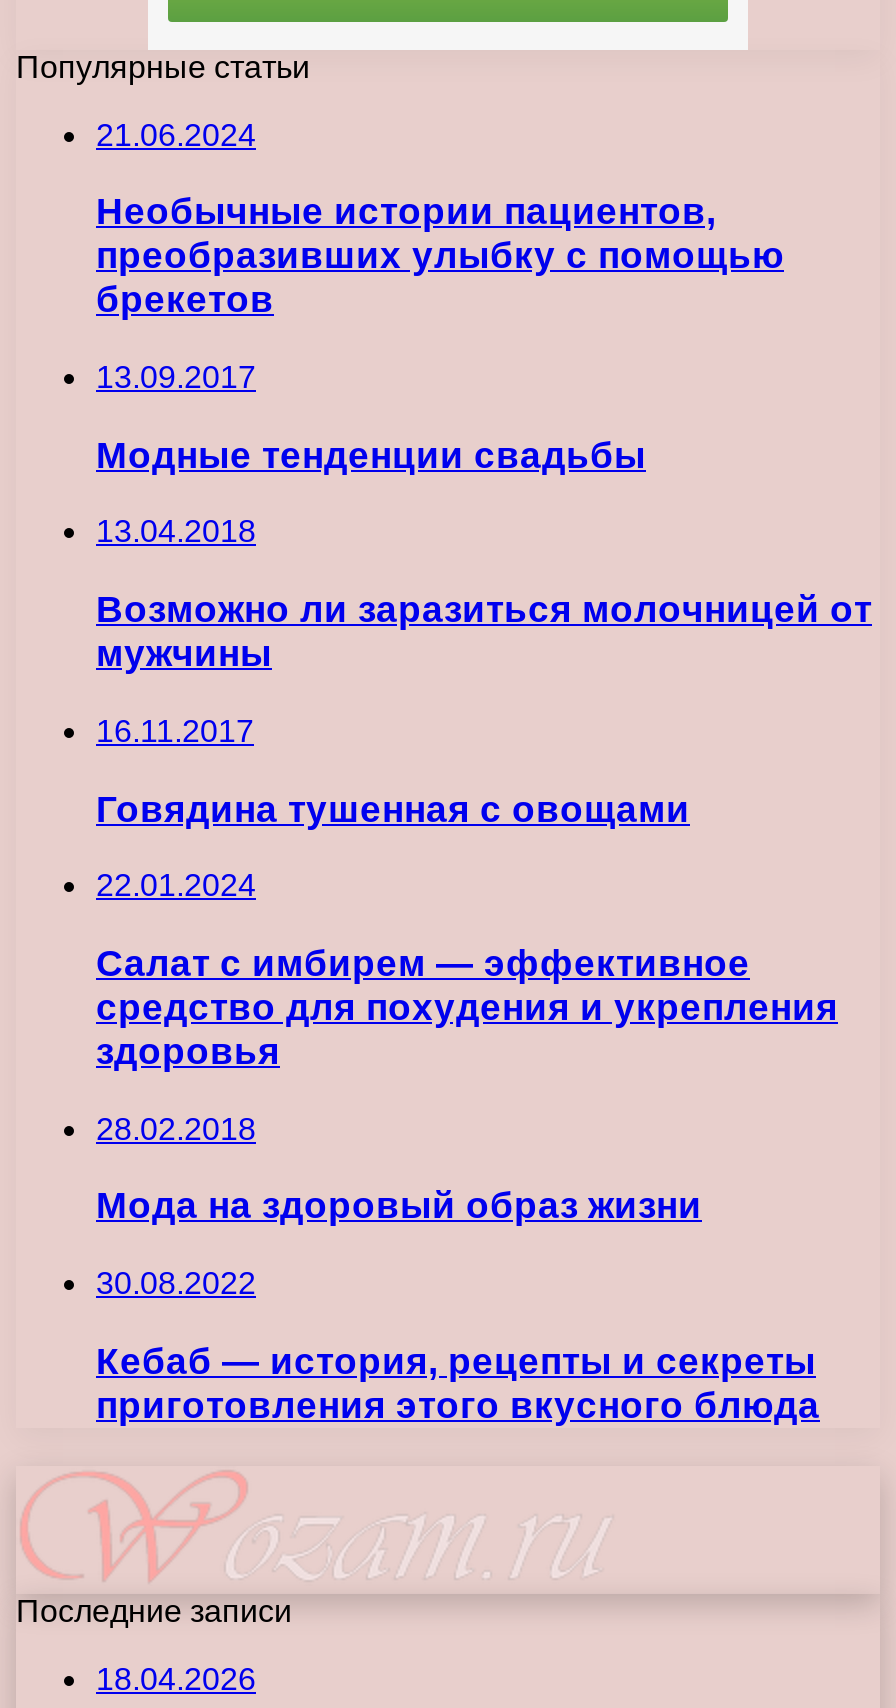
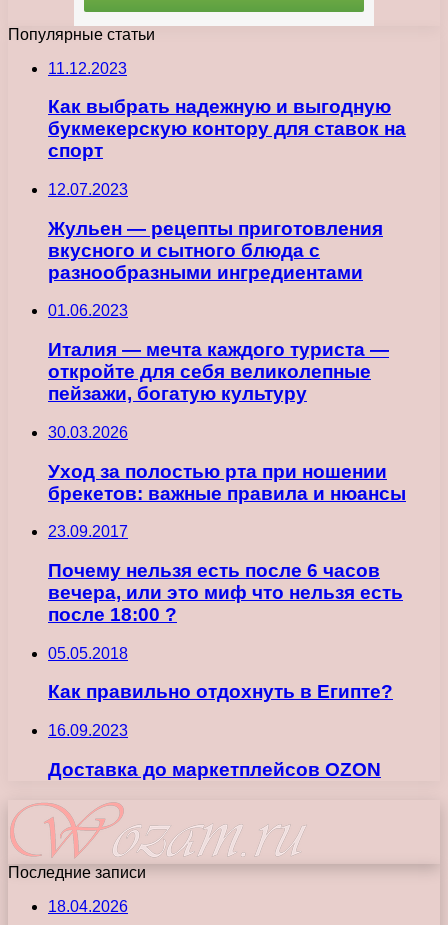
[96,117,256,151] 21.06.2024 -> [48,59,127,76] 11.12.2023
[96,190,784,320] Необычные истории пациентов, | преобразивших улыбку с помощью | брекетов -> [48,96,406,161] Как выбрать надежную и выгодную | букмекерскую контору для ставок на | спорт
[96,360,256,394] 13.09.2017 -> [48,181,128,198] 12.07.2023
[96,433,646,475] Модные тенденции свадьбы -> [48,218,383,283] Жульен — рецепты приготовления | вкусного и сытного блюда с | разнообразными ингредиентами
[96,515,256,549] 13.04.2018 -> [48,302,128,319] 01.06.2023
[96,588,872,674] Возможно ли заразиться молочницей от | мужчины -> [48,339,389,404] Италия — мечта каждого туриста — | откройте для себя великолепные | пейзажи, богатую культуру
[96,714,254,748] 16.11.2017 -> [48,424,128,441] 30.03.2026
[96,787,690,829] Говядина тушенная с овощами -> [48,460,406,503] Уход за полостью рта при ношении | брекетов: важные правила и нюансы
[96,868,256,902] 22.01.2024 -> [48,523,128,540] 23.09.2017
[96,942,838,1072] Салат с имбирем — эффективное | средство для похудения и укрепления | здоровья -> [48,560,403,625] Почему нельзя есть после 6 часов | вечера, или это миф что нельзя есть | после 18:00 ?
[96,1111,256,1145] 28.02.2018 -> [48,645,128,662] 05.05.2018
[96,1185,702,1227] Мода на здоровый образ жизни -> [48,681,393,702] Как правильно отдохнуть в Египте?
[96,1266,256,1300] 30.08.2022 -> [48,722,128,739] 16.09.2023
[96,1340,820,1426] Кебаб — история, рецепты и секреты | приготовления этого вкусного блюда -> [48,759,381,780] Доставка до маркетплейсов OZON

